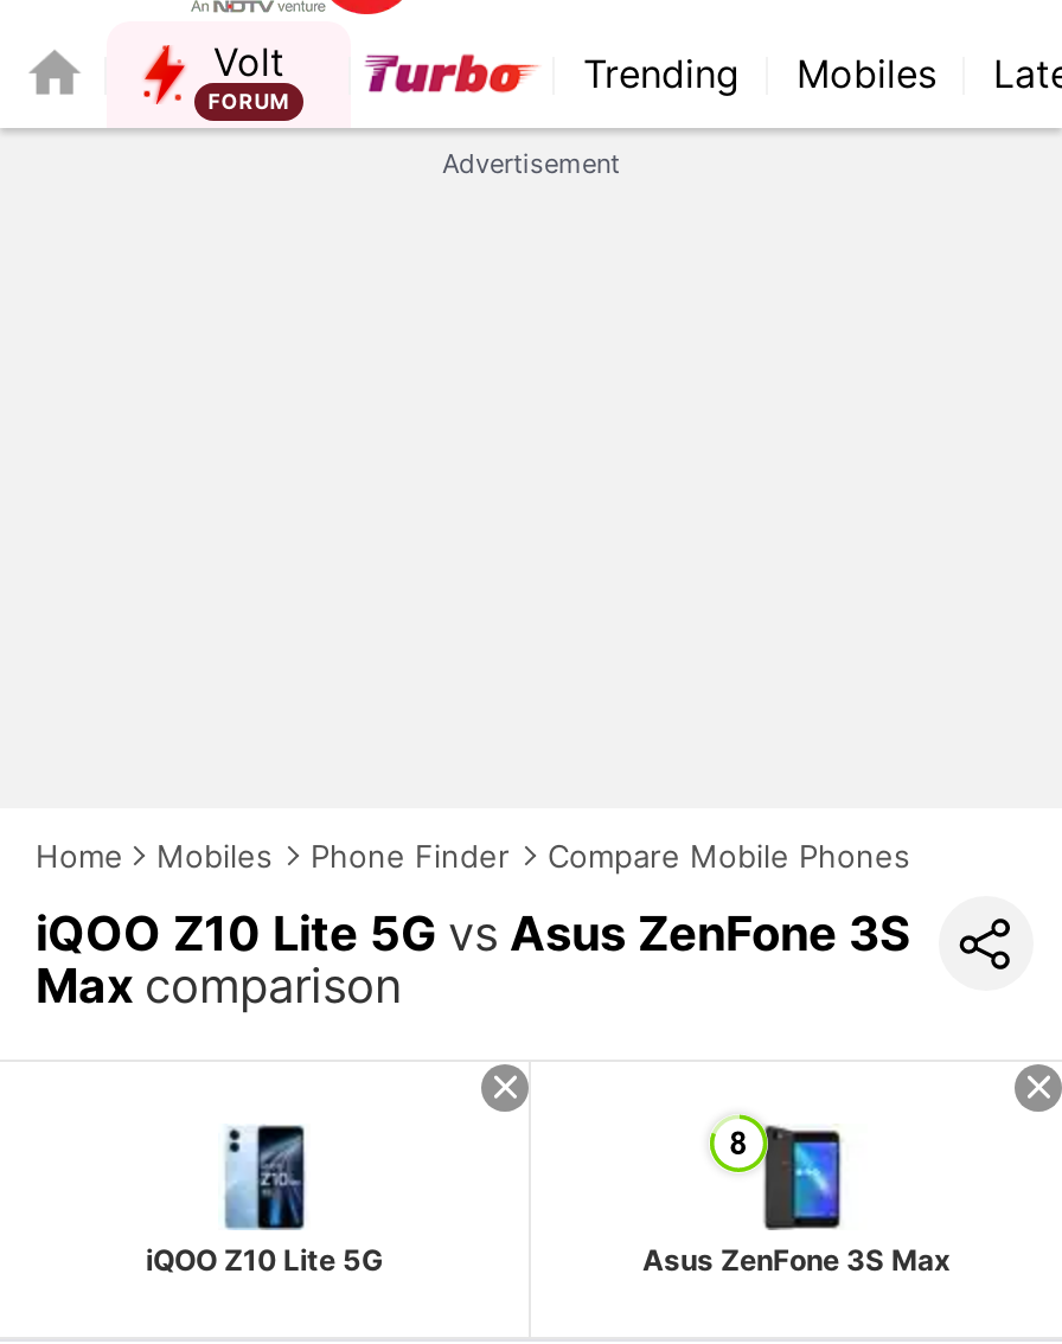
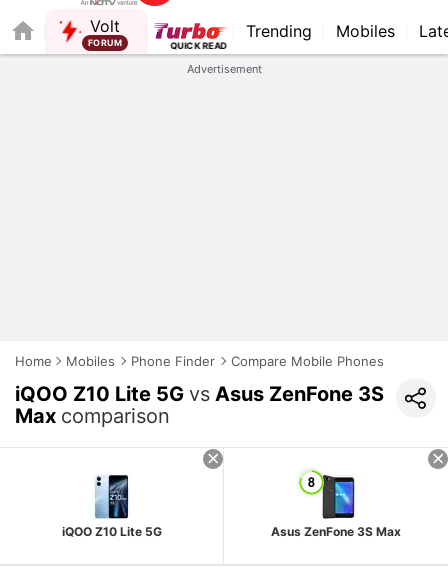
none -> [171,40,228,51] QUICK READ

